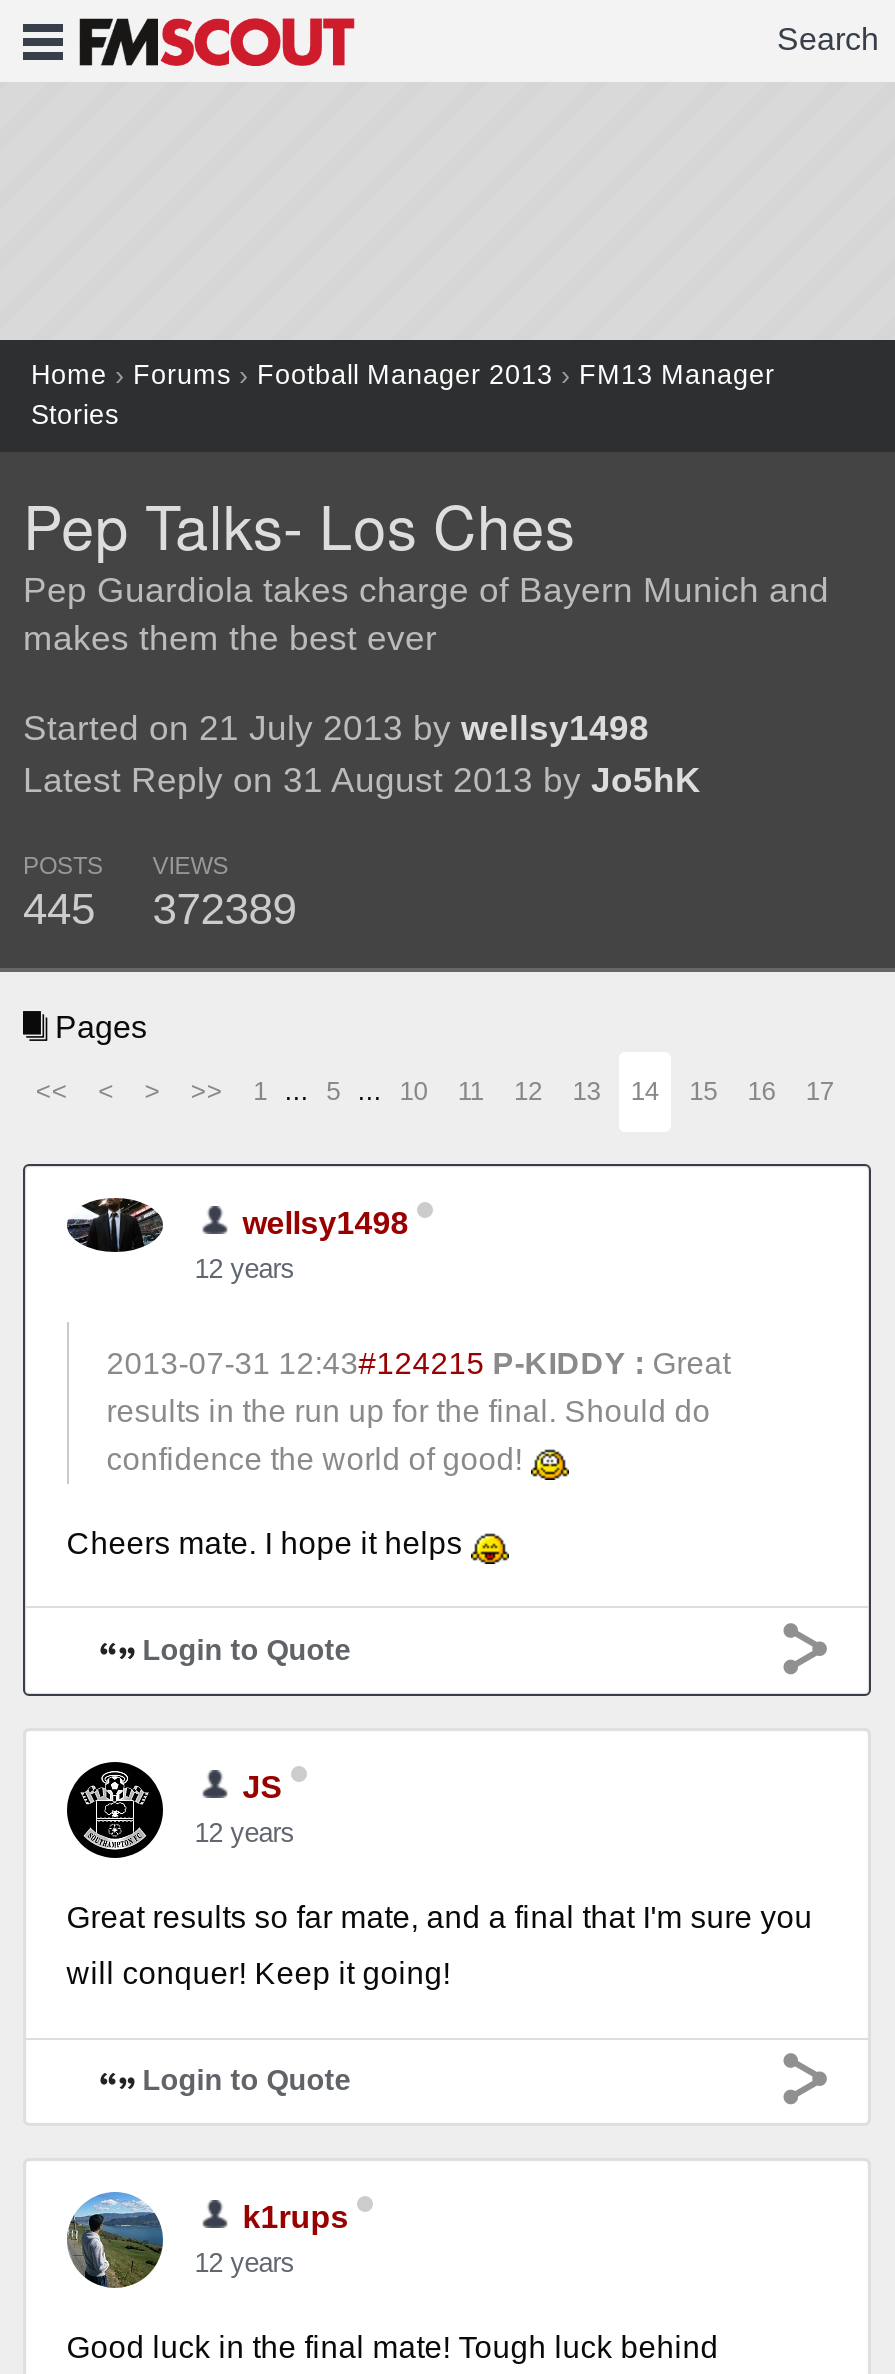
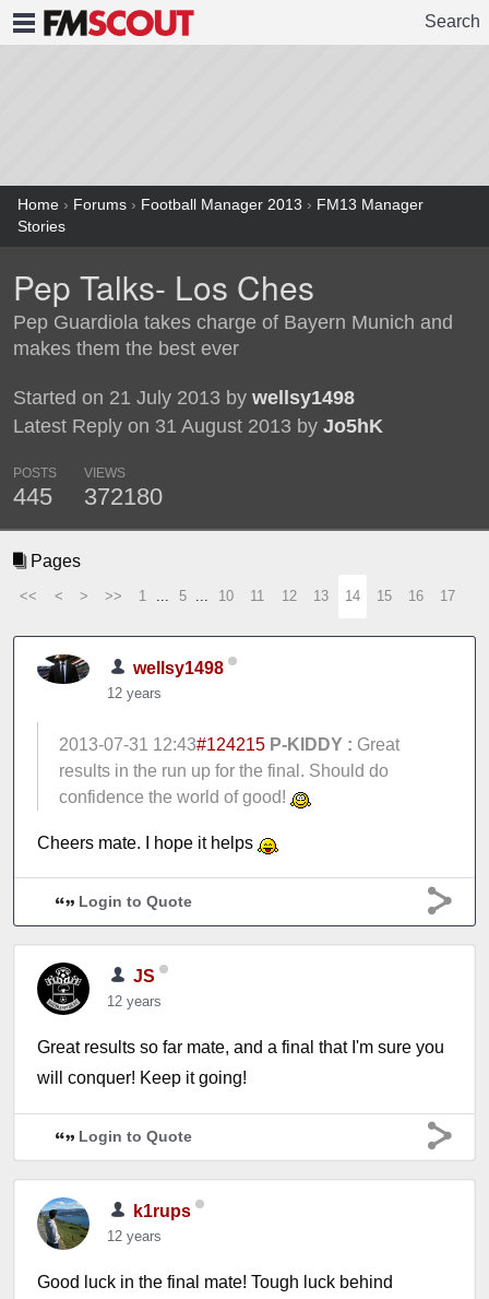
[23,884,297,934] 445 372389 -> [13,483,162,510] 445 372180

